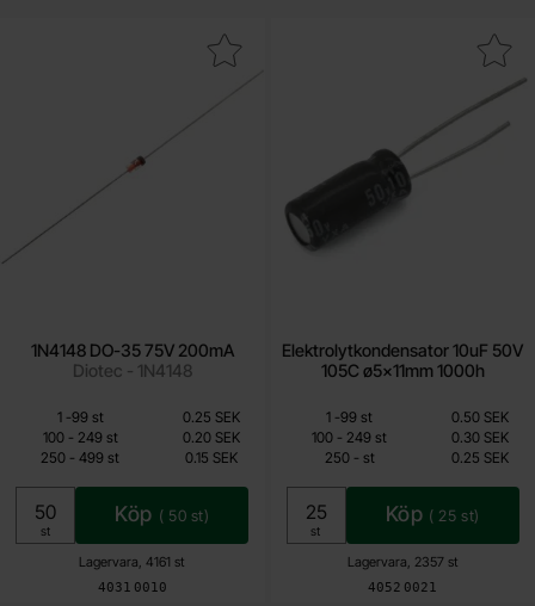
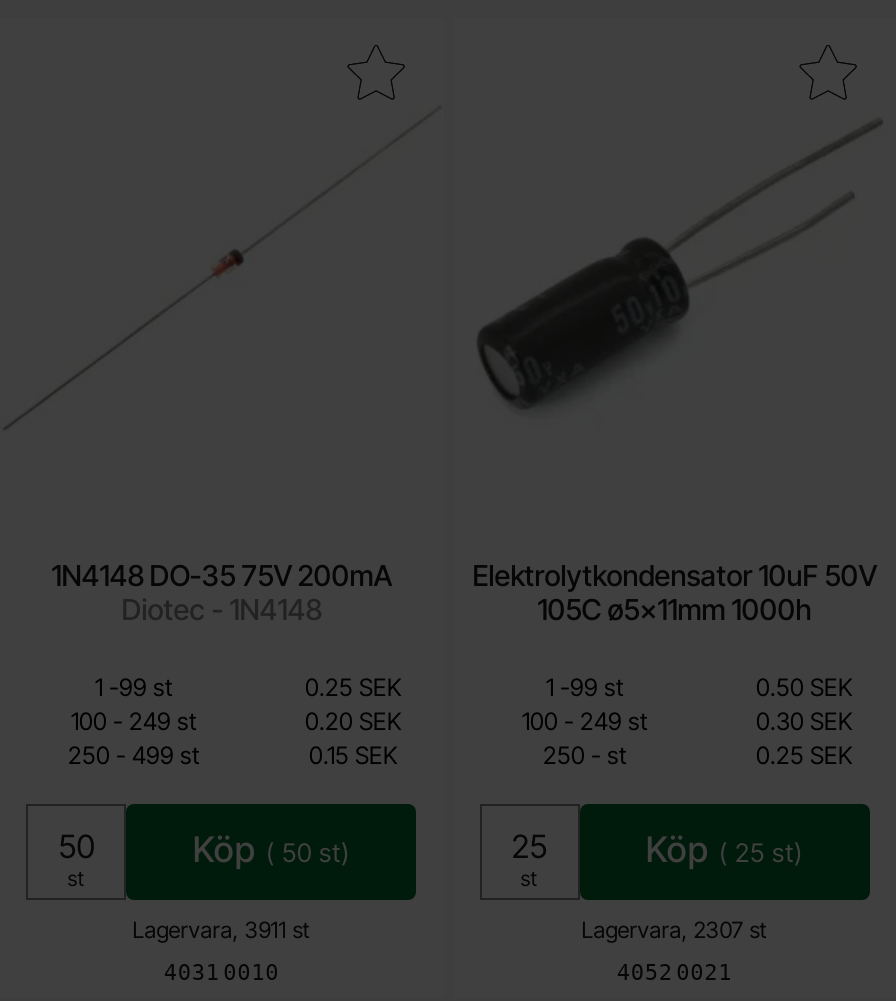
[79,554,185,571] Lagervara, 4161 st -> [132,917,310,945] Lagervara, 3911 st
[347,554,458,571] Lagervara, 2357 st -> [582,917,768,945] Lagervara, 2307 st

